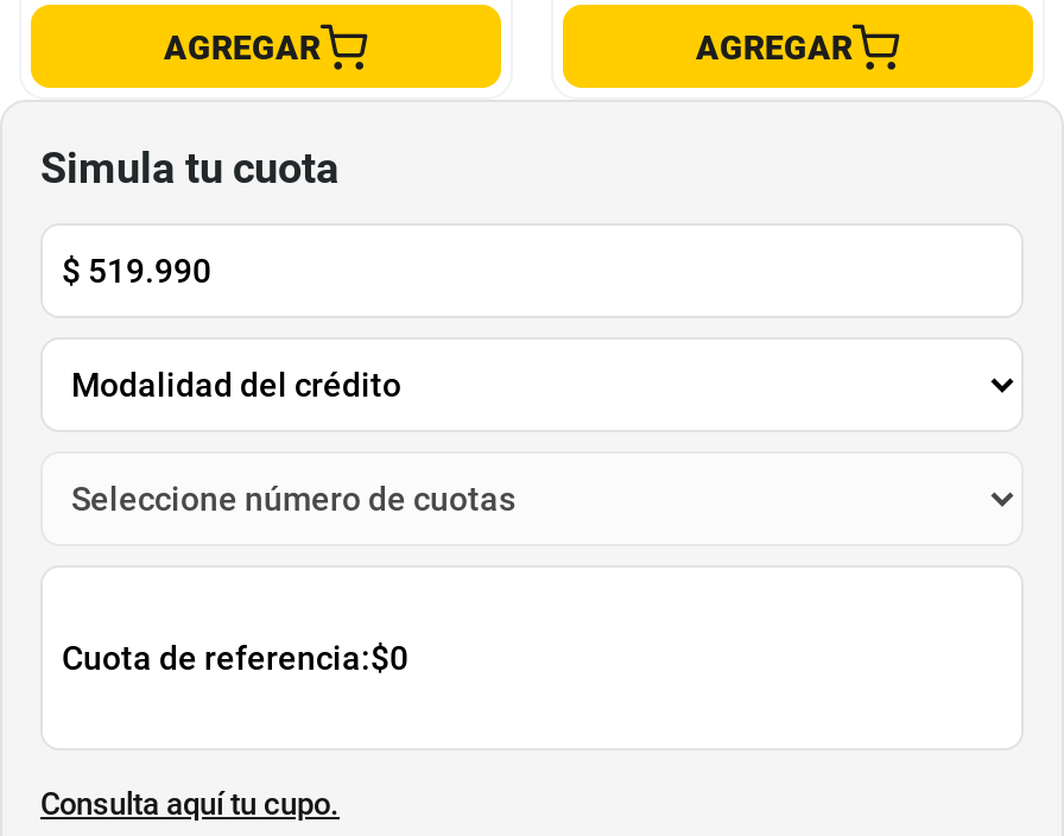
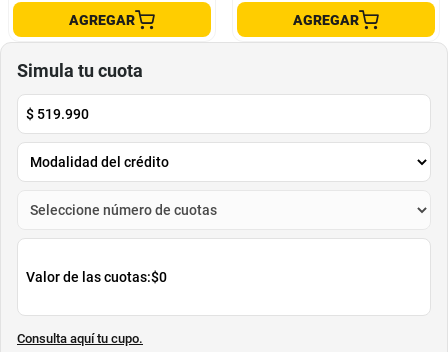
[62,639,408,677] Cuota de referencia:$0 -> [26,269,167,285] Valor de las cuotas:$0

